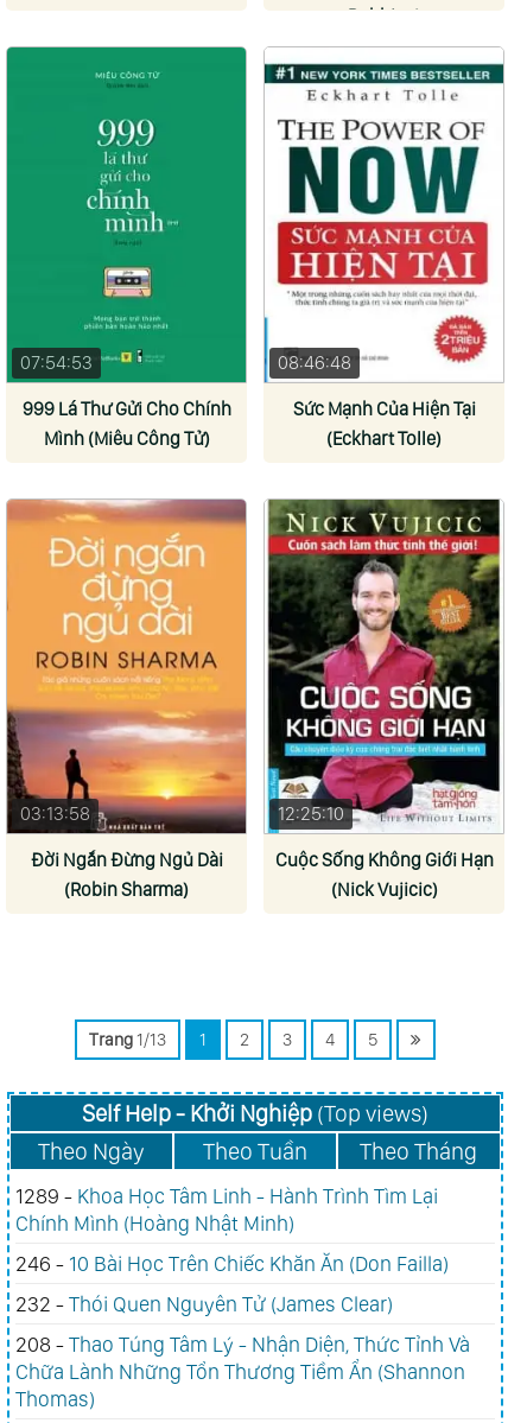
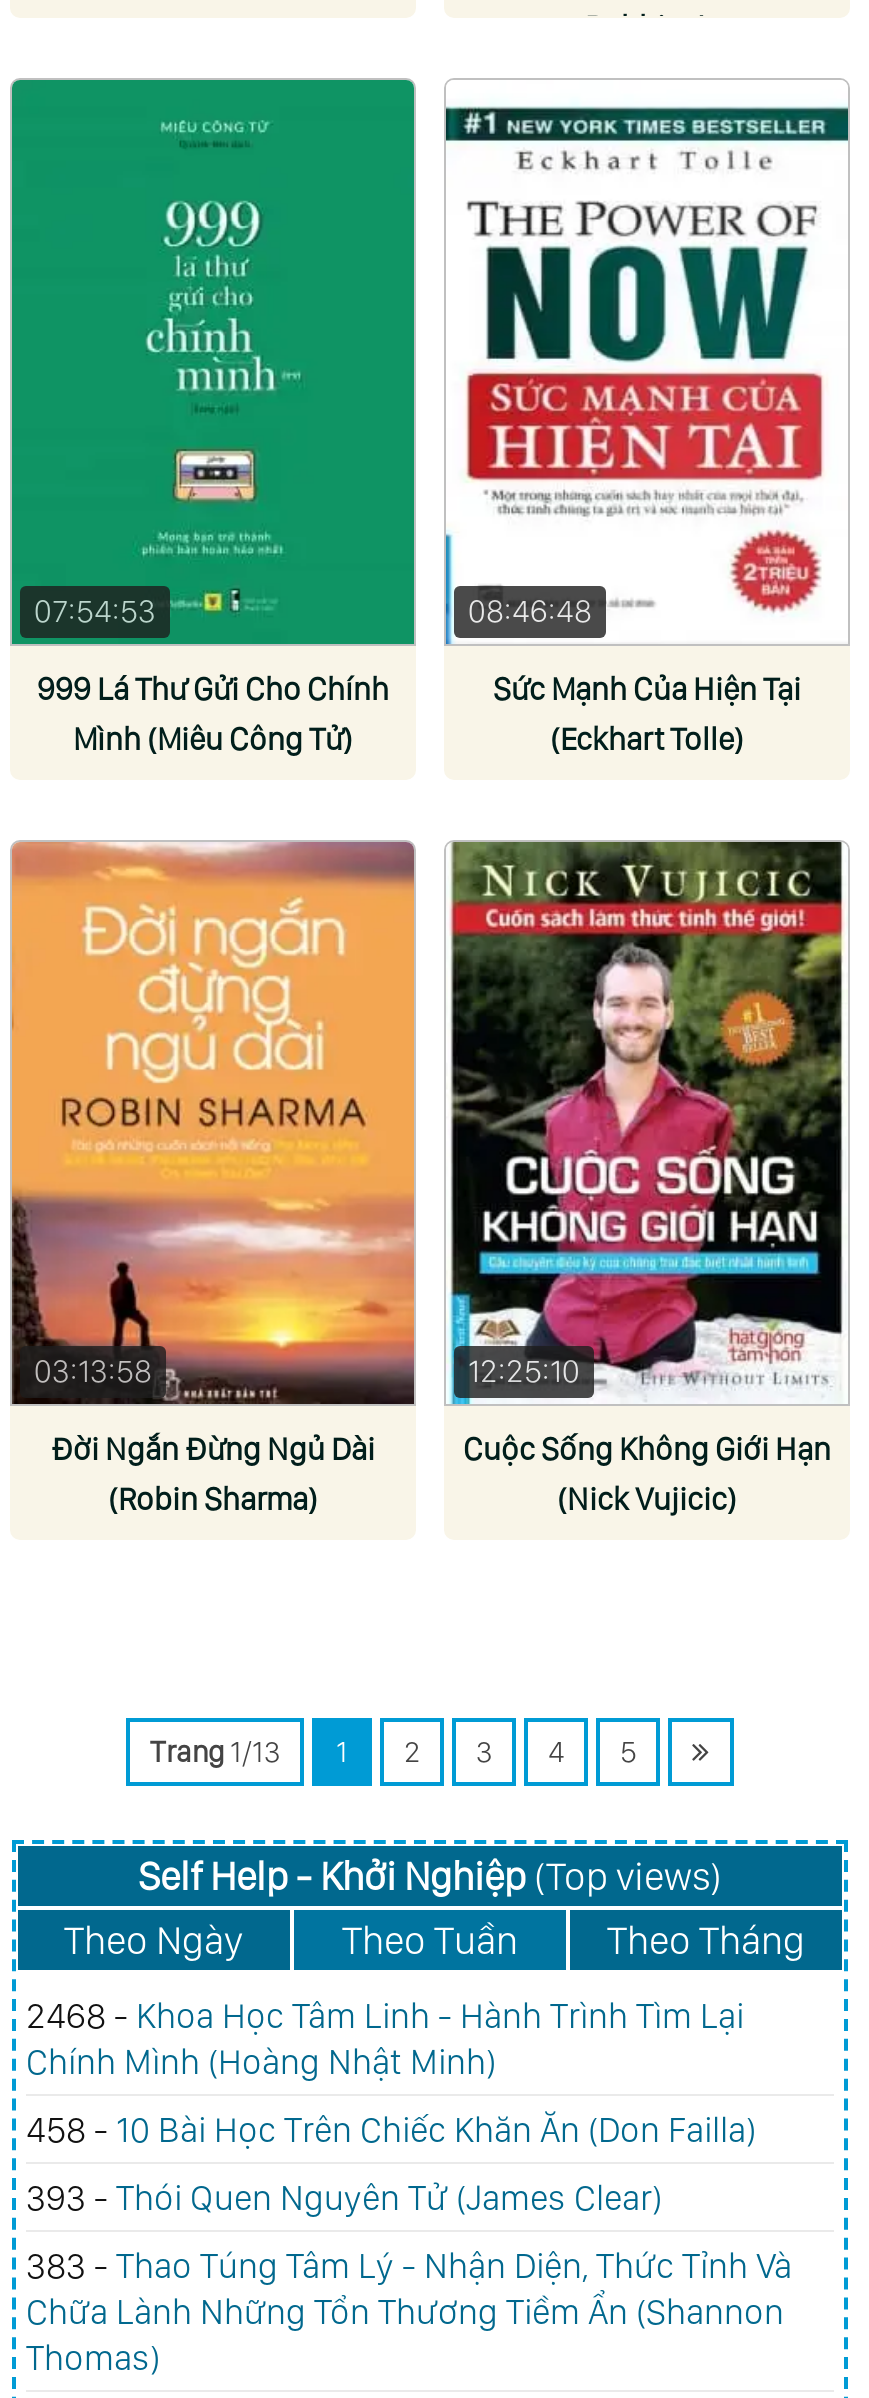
[15,1183,438,1208] 1289 - Khoa Học Tâm Linh - Hành Trình Tìm Lại -> [26,1994,744,2036] 2468 - Khoa Học Tâm Linh - Hành Trình Tìm Lại
[15,1251,449,1276] 246 - 10 Bài Học Trên Chiếc Khăn Ăn (Don Failla) -> [26,2108,756,2150] 458 - 10 Bài Học Trên Chiếc Khăn Ăn (Don Failla)
[15,1291,393,1316] 232 - Thói Quen Nguyên Tử (James Clear) -> [26,2176,662,2218] 393 - Thói Quen Nguyên Tử (James Clear)
[15,1332,470,1357] 208 - Thao Túng Tâm Lý - Nhận Diện, Thức Tỉnh Và -> [26,2244,792,2286] 383 - Thao Túng Tâm Lý - Nhận Diện, Thức Tỉnh Và

